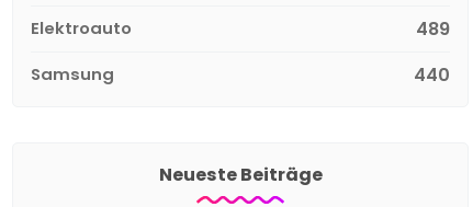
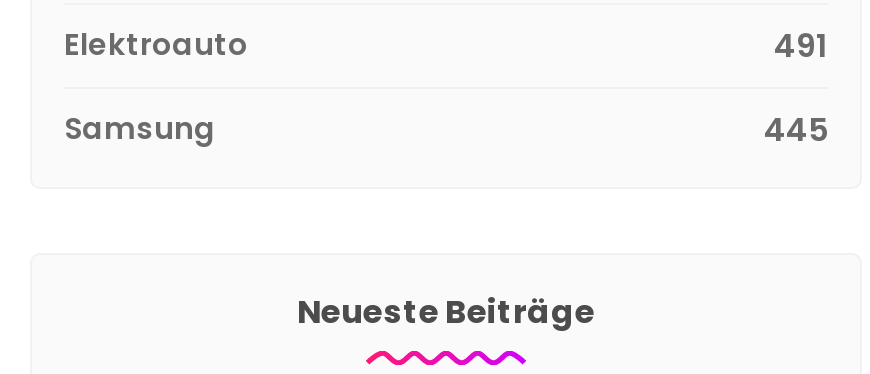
[416,16,450,42] 489 -> [774,22,828,68] 491
[414,62,450,88] 440 -> [764,106,828,152] 445

